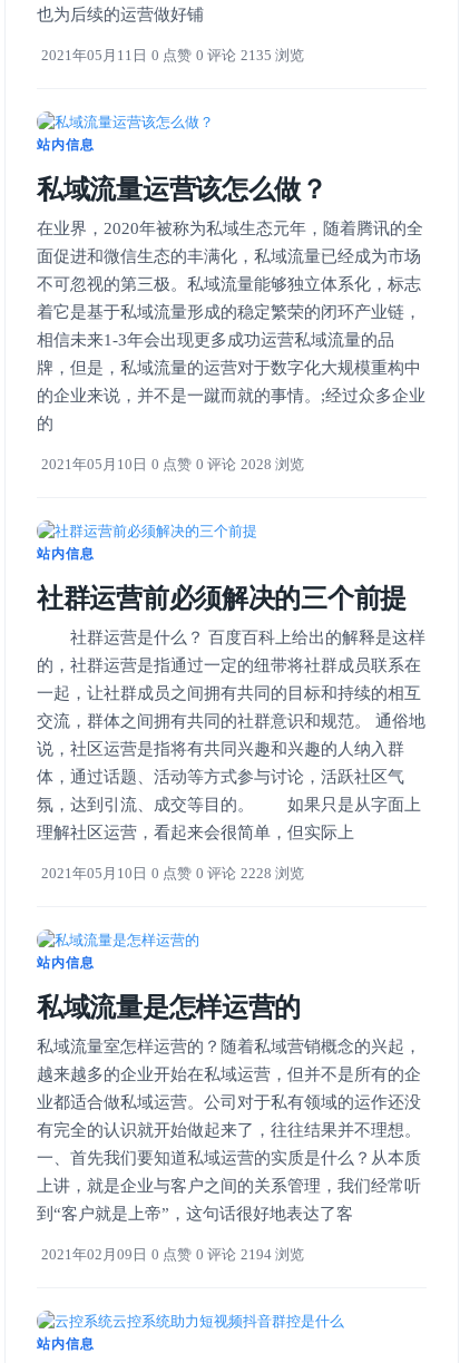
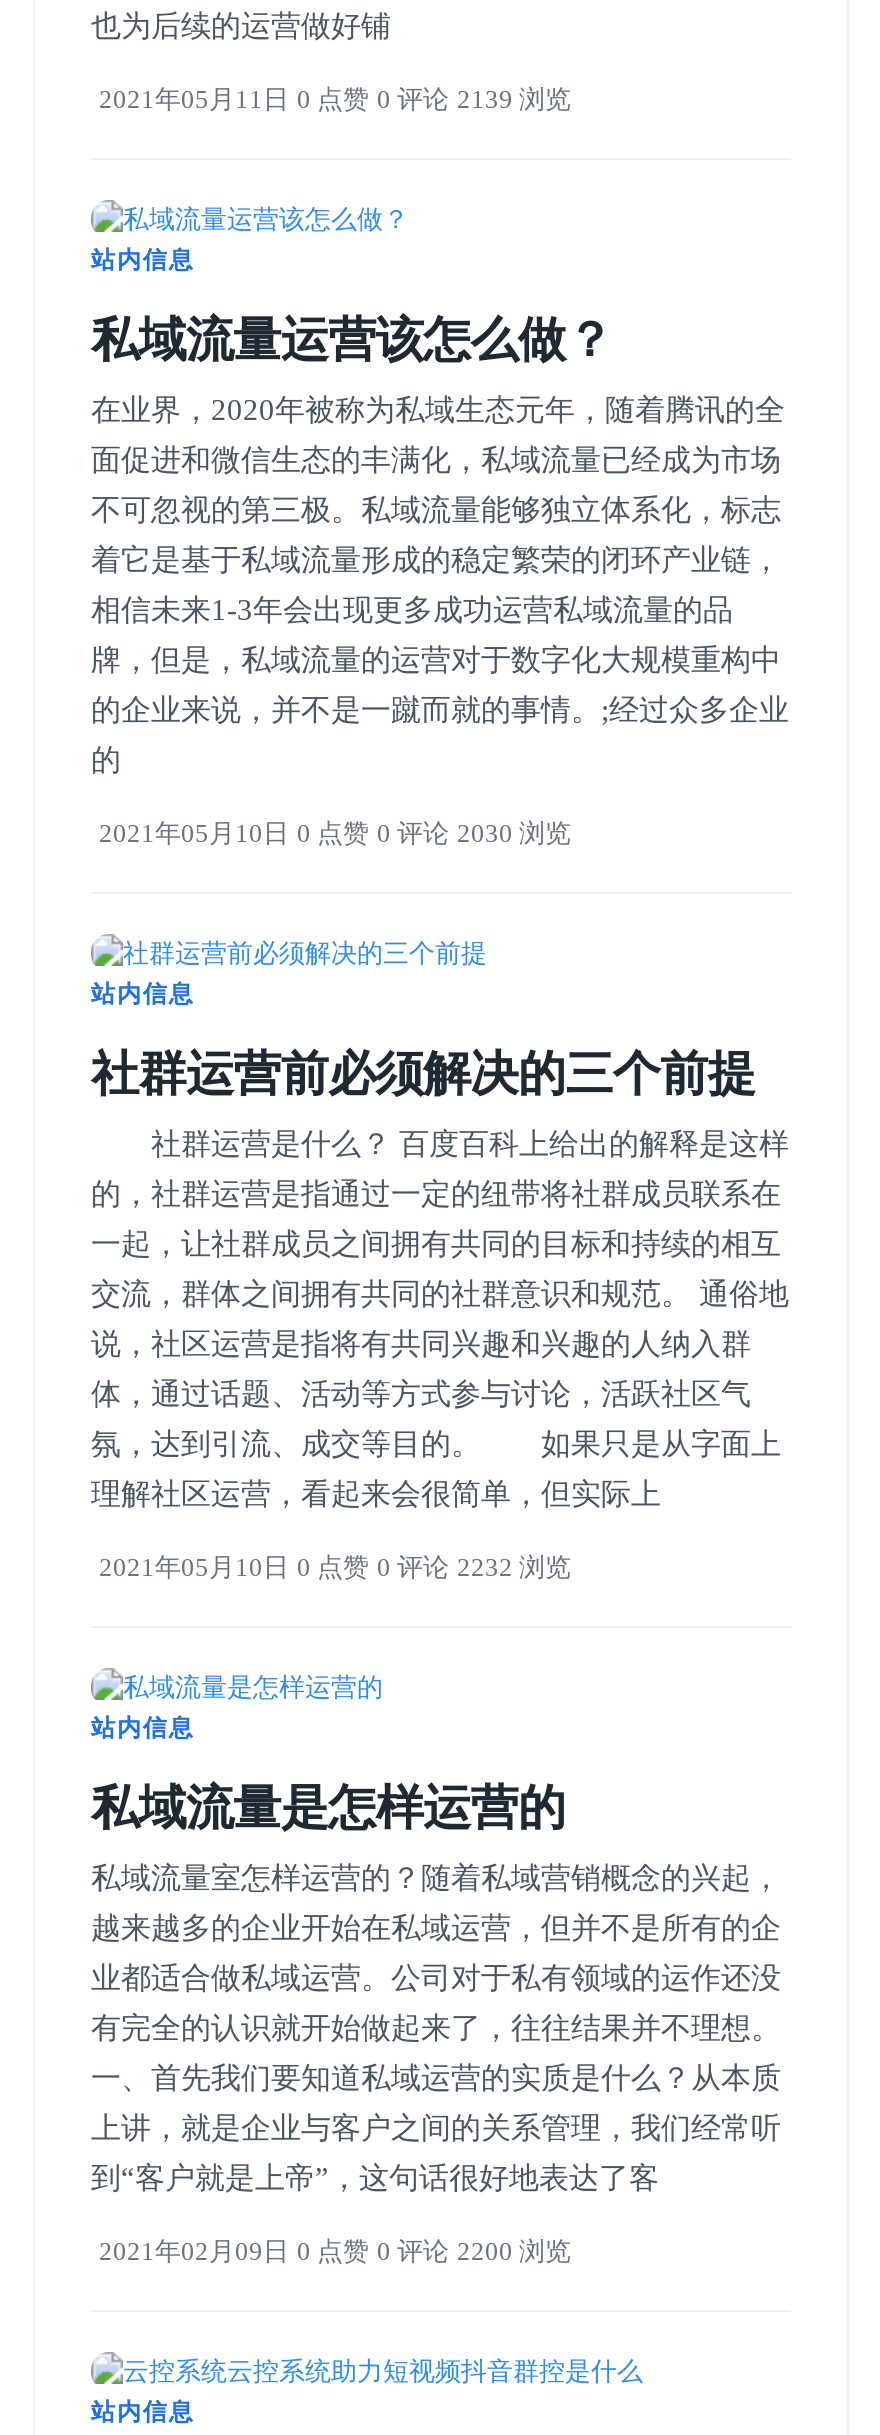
[41,47,304,64] 2021年05月11日 0 点赞 0 评论 2135 浏览 -> [99,84,571,114] 2021年05月11日 0 点赞 0 评论 2139 浏览
[41,456,304,473] 2021年05月10日 0 点赞 0 评论 2028 浏览 -> [99,818,571,848] 2021年05月10日 0 点赞 0 评论 2030 浏览
[41,865,304,882] 2021年05月10日 0 点赞 0 评论 2228 浏览 -> [99,1552,571,1582] 2021年05月10日 0 点赞 0 评论 2232 浏览
[41,1246,304,1263] 2021年02月09日 0 点赞 0 评论 2194 浏览 -> [99,2236,571,2266] 2021年02月09日 0 点赞 0 评论 2200 浏览

